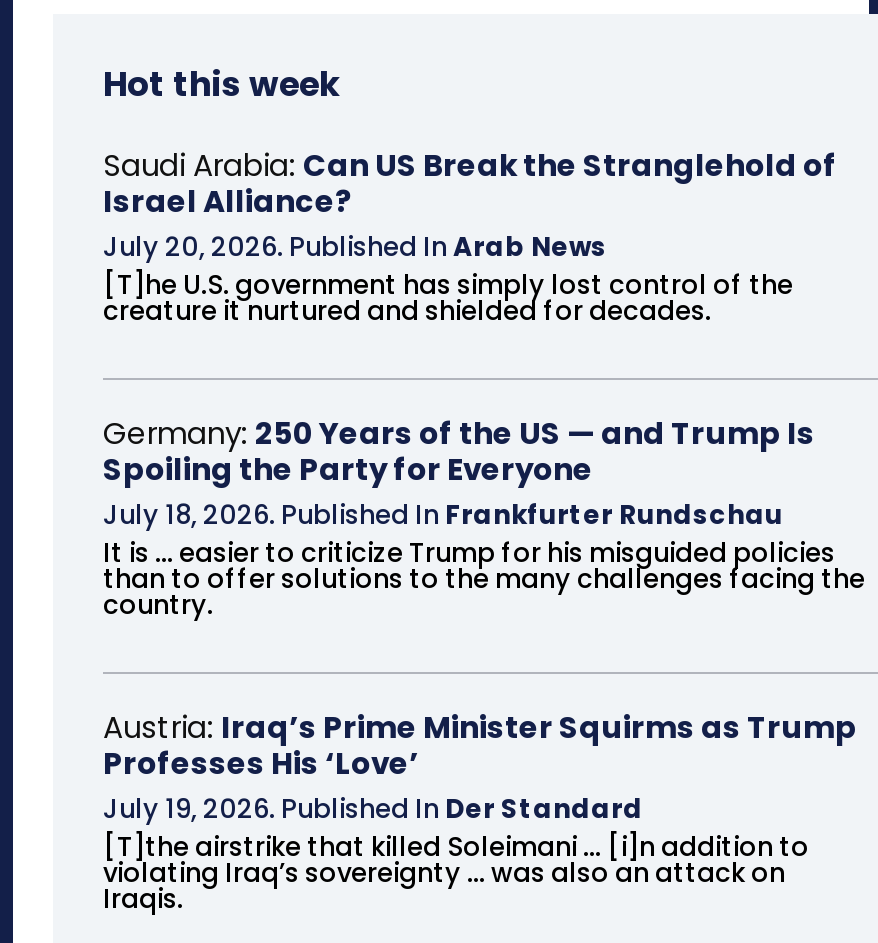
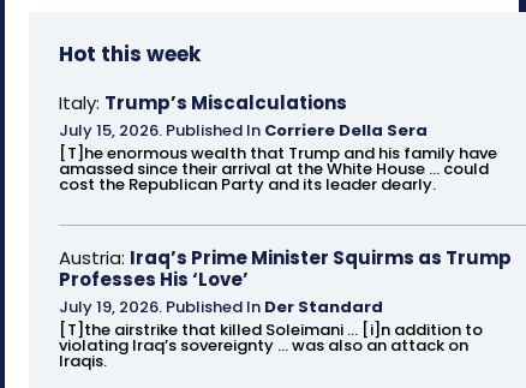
[103,144,865,624] Saudi Arabia: Can US Break the Stranglehold of | Israel Alliance? | July 20, 2026. Published In Arab News | [T]he U.S. government has simply lost control of the | creature it nurtured and shielded for decades. | Germany: 250 Years of the US — and Trump Is | Spoiling the Party for Everyone | July 18, 2026. Published In Frankfurter Rundschau | It is ... easier to criticize Trump for his misguided policies | than to offer solutions to the many challenges facing the | country. -> [59,90,497,196] Italy: Trump’s Miscalculations | July 15, 2026. Published In Corriere Della Sera | [T]he enormous wealth that Trump and his family have | amassed since their arrival at the White House ... could | cost the Republican Party and its leader dearly.

